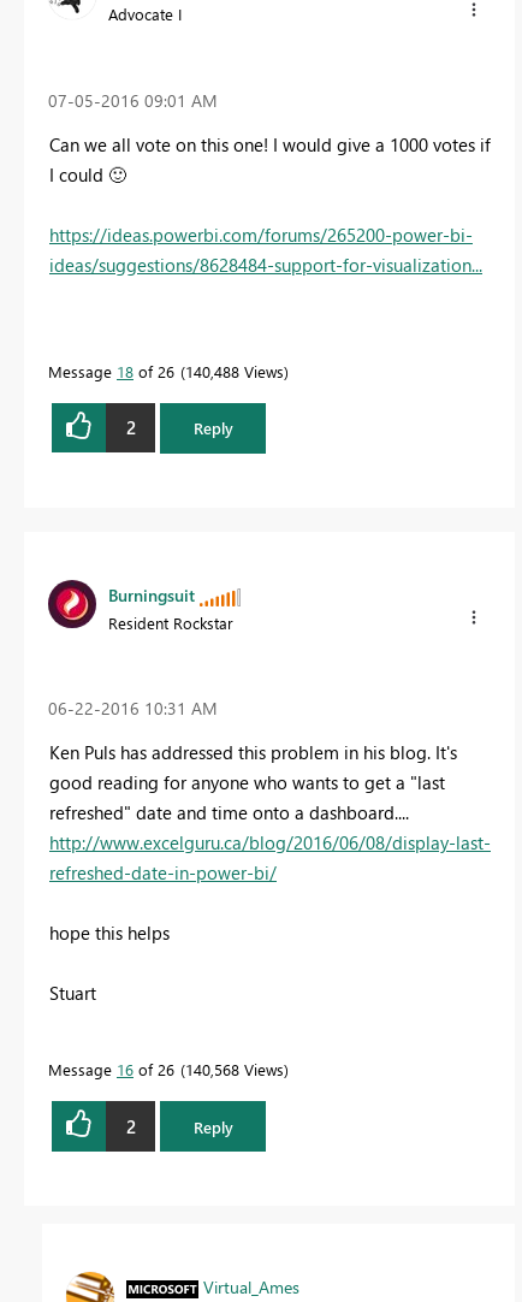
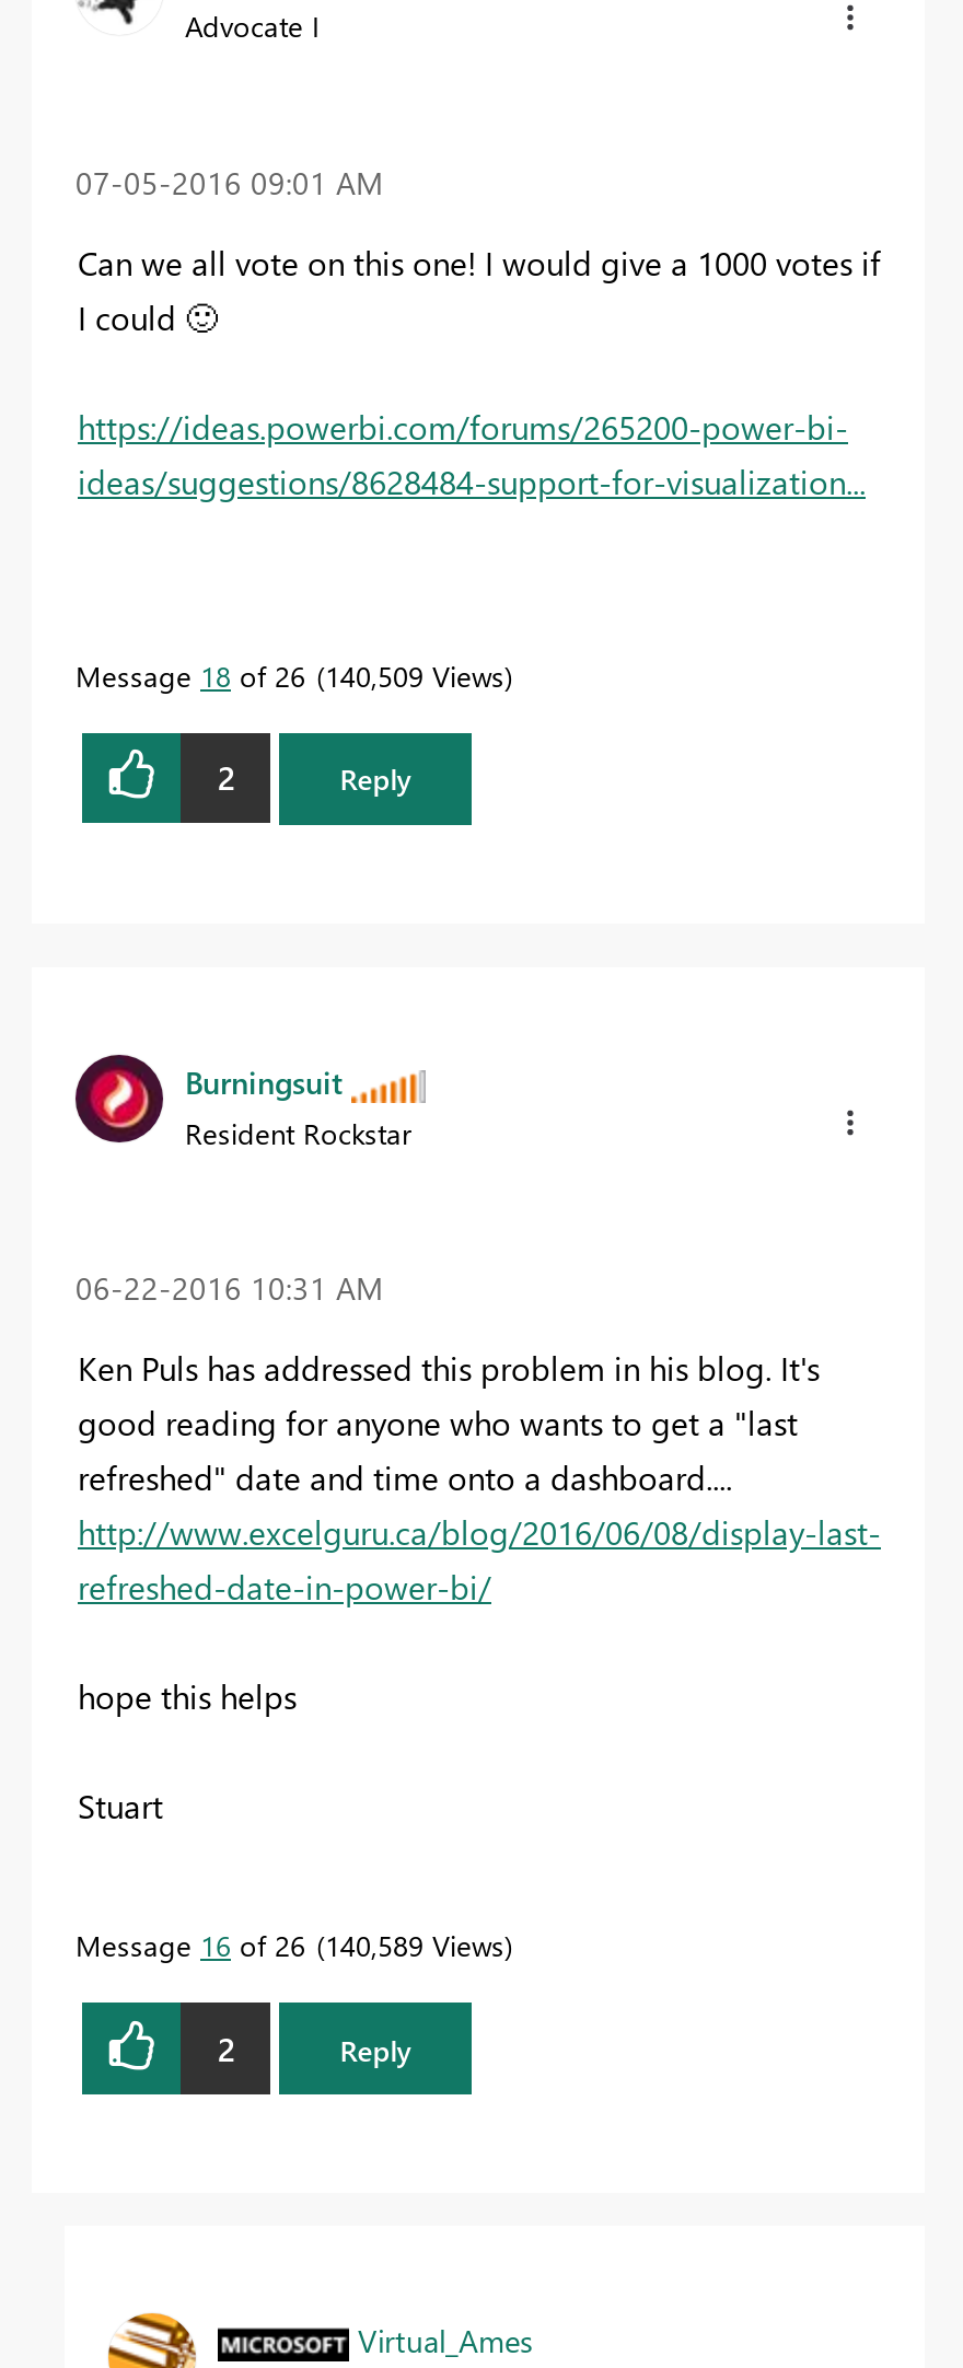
[48,361,284,381] Message 18 of 26 140,488 Views -> [76,656,504,693] Message 18 of 26 140,509 Views
[48,1059,284,1079] Message 16 of 26 140,568 Views -> [76,1926,504,1963] Message 16 of 26 140,589 Views

